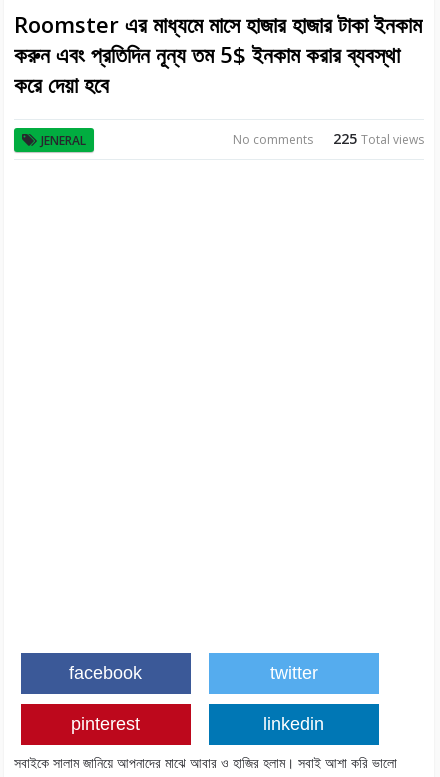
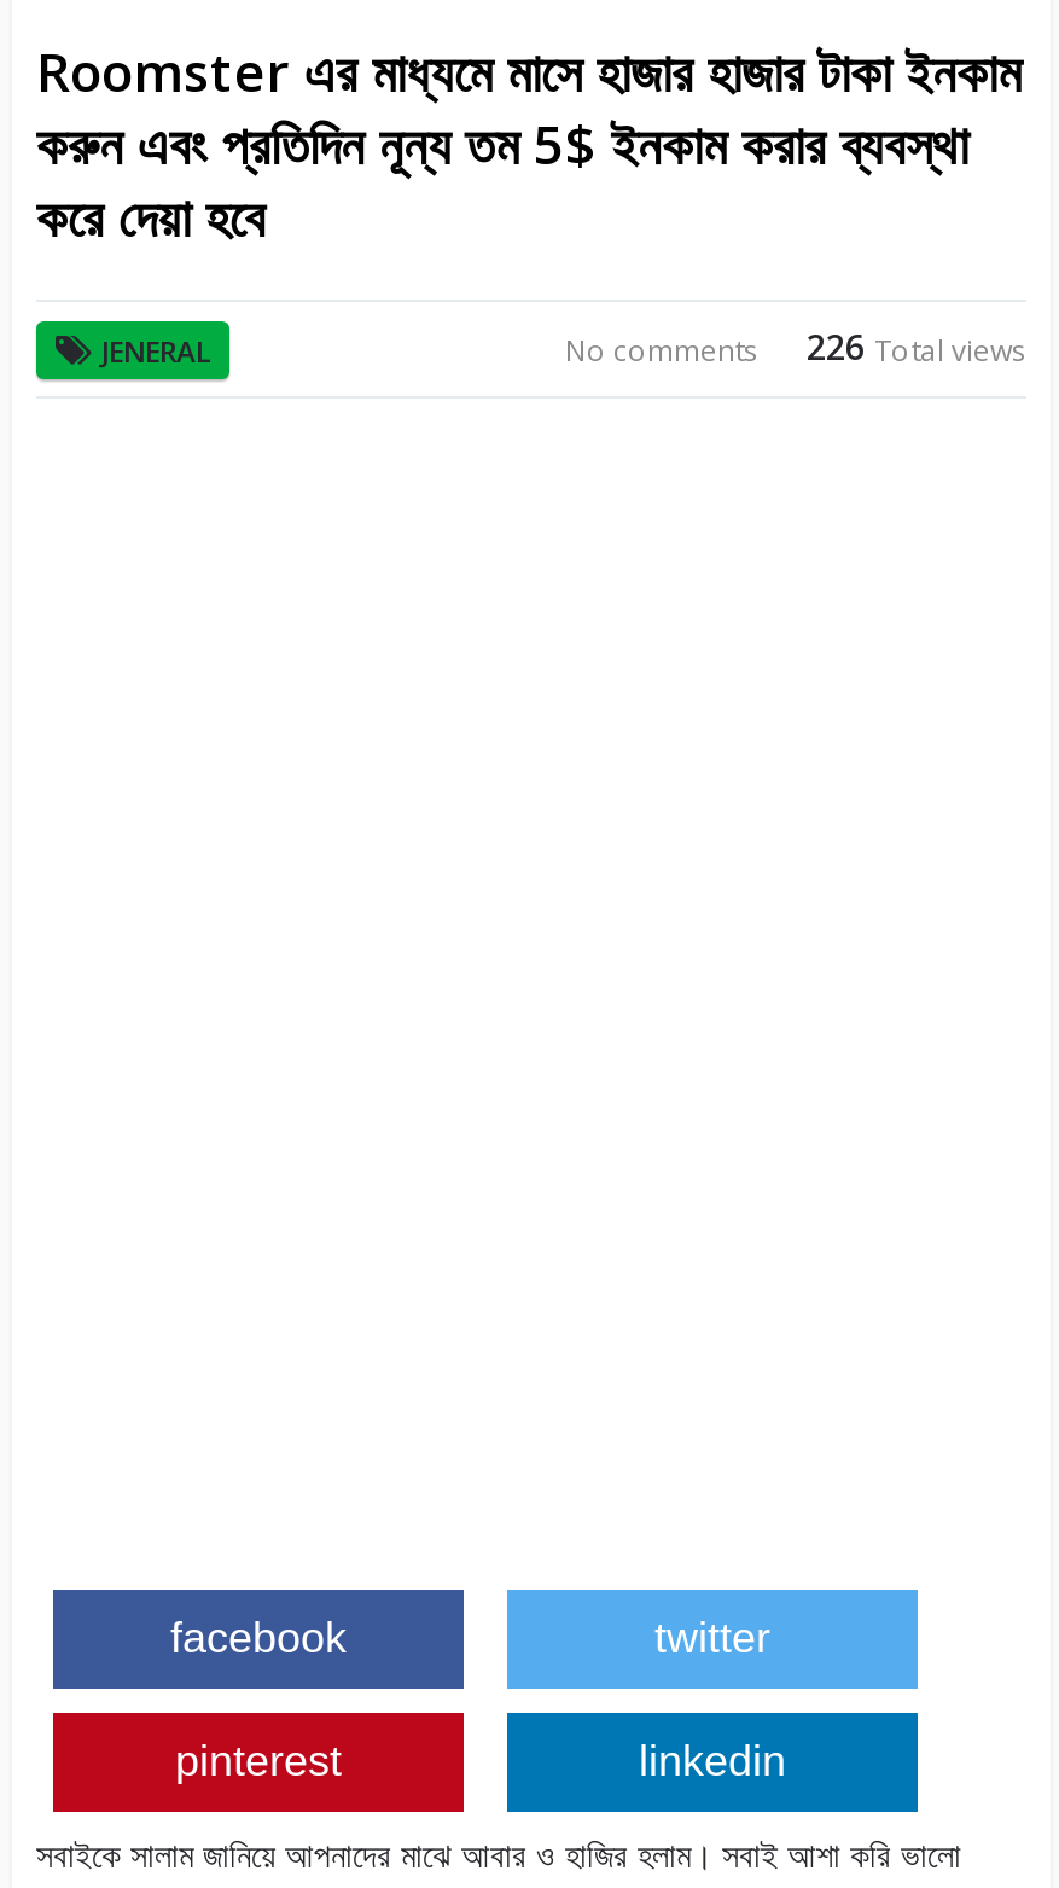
[233,129,424,148] No comments 225 Total views -> [565,324,1026,370] No comments 226 Total views

